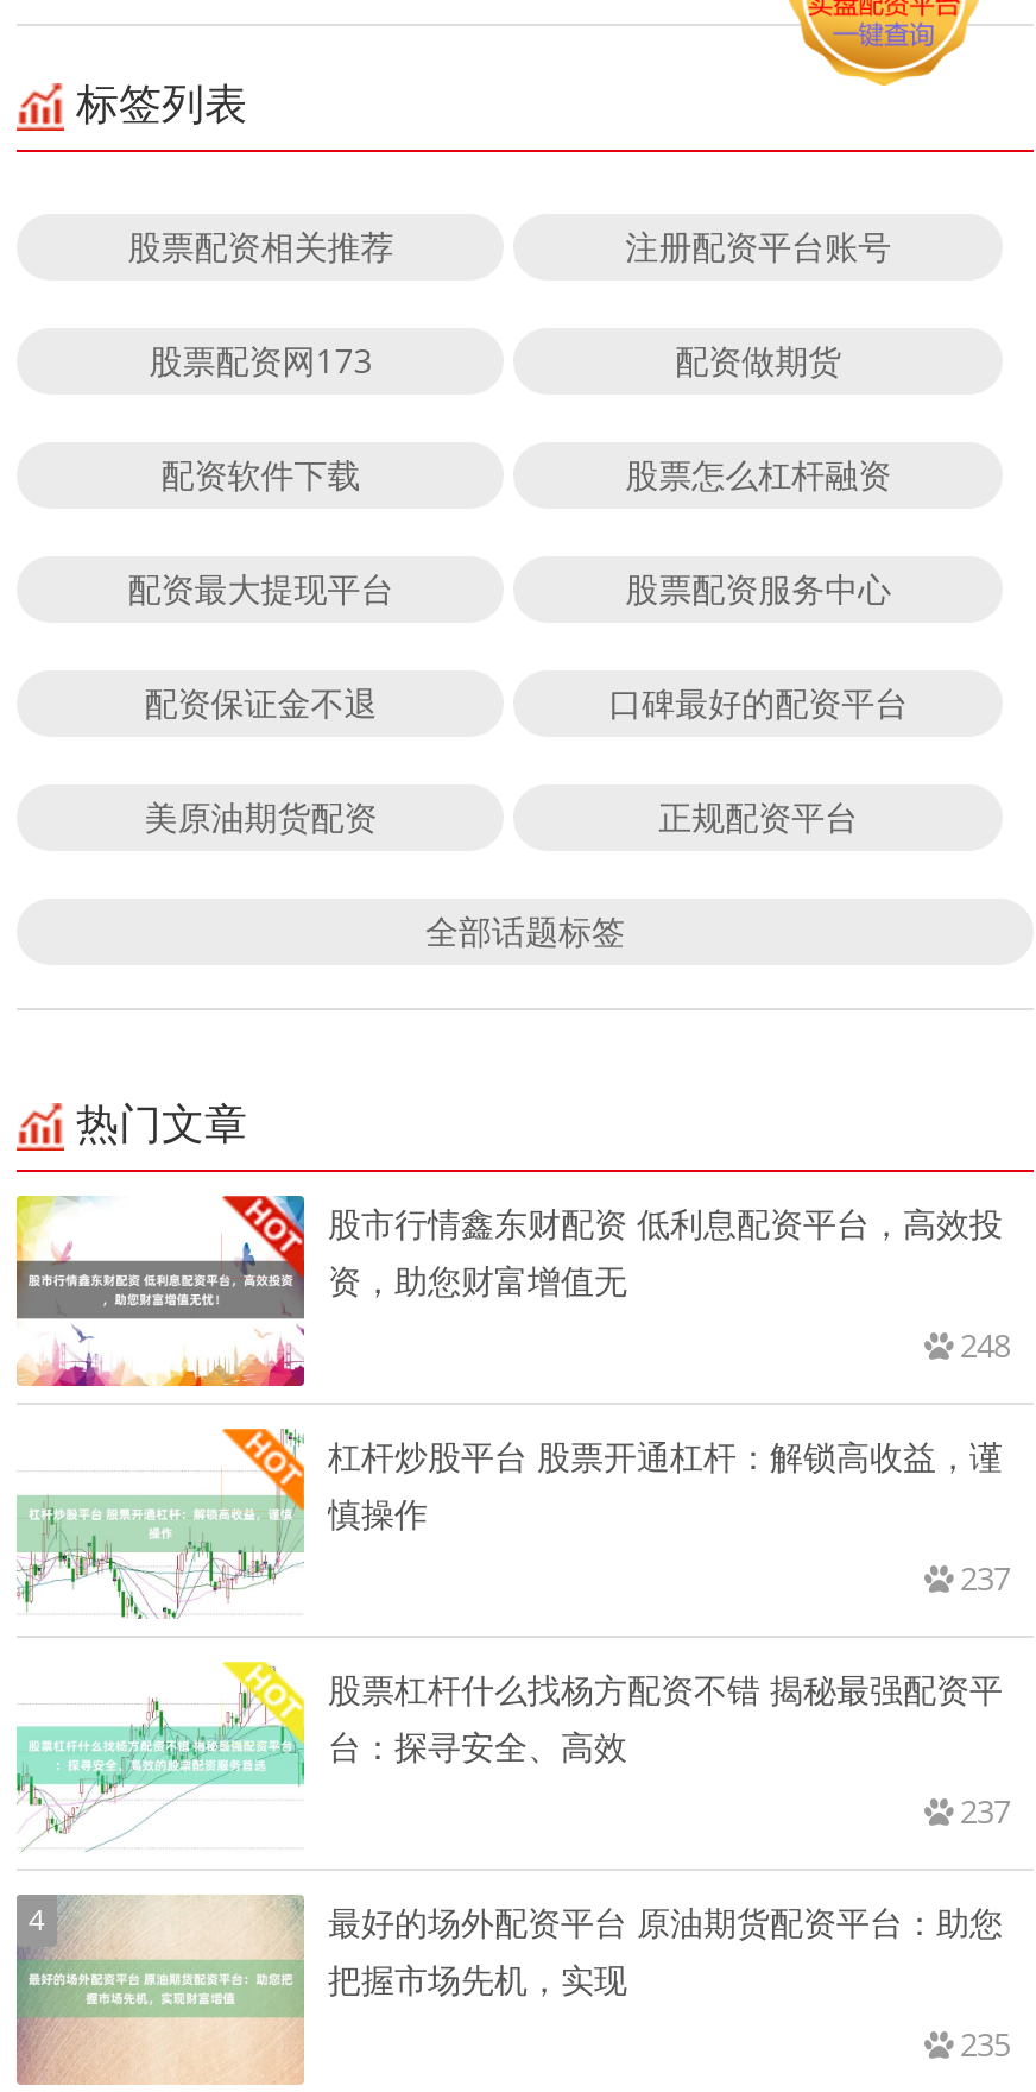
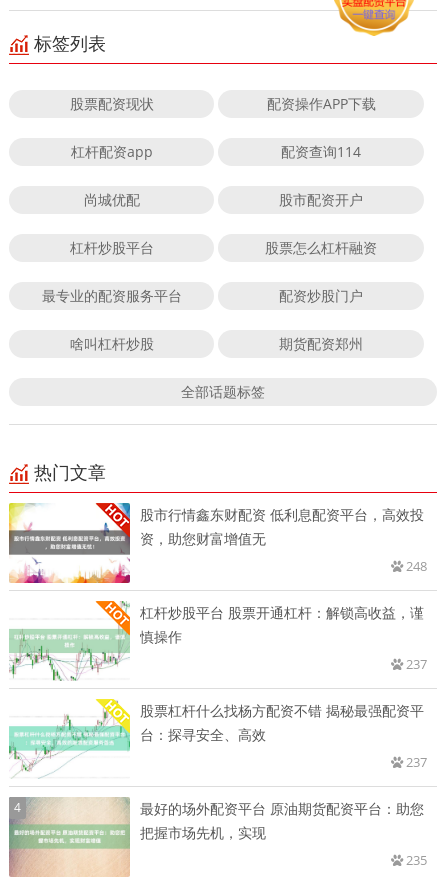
[128,223,892,496] 股票配资相关推荐 | 注册配资平台账号 | 股票配资网173 | 配资做期货 | 配资软件下载 -> [70,94,376,257] 股票配资现状 | 配资操作APP下载 | 杠杆配资app | 配资查询114 | 尚城优配 | 股市配资开户 | 杠杆炒股平台
moved [625,451,892,496] -> [265,238,377,257]: 股票怎么杠杆融资
[128,565,908,839] 配资最大提现平台 | 股票配资服务中心 | 配资保证金不退 | 口碑最好的配资平台 | 美原油期货配资 | 正规配资平台 -> [42,286,363,353] 最专业的配资服务平台 | 配资炒股门户 | 啥叫杠杆炒股 | 期货配资郑州

